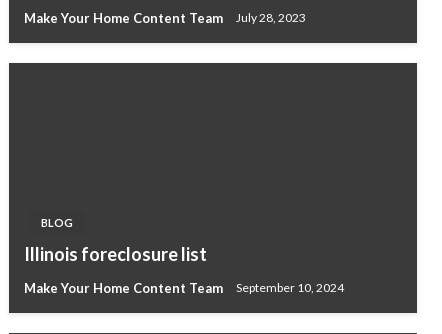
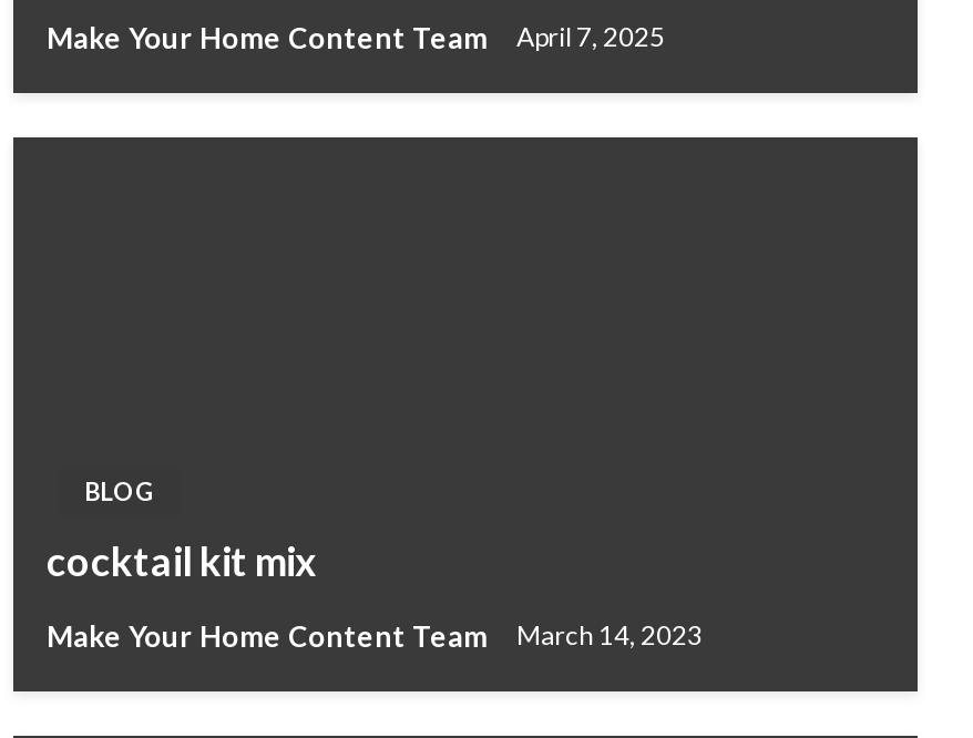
[24,10,306,26] Make Your Home Content Team July 28, 2023 -> [47,20,665,55] Make Your Home Content Team April 7, 2025
[24,243,207,265] Illinois foreclosure list -> [47,536,317,585] cocktail kit mix
[24,280,344,296] Make Your Home Content Team September 10, 2024 -> [47,618,703,654] Make Your Home Content Team March 14, 2023

